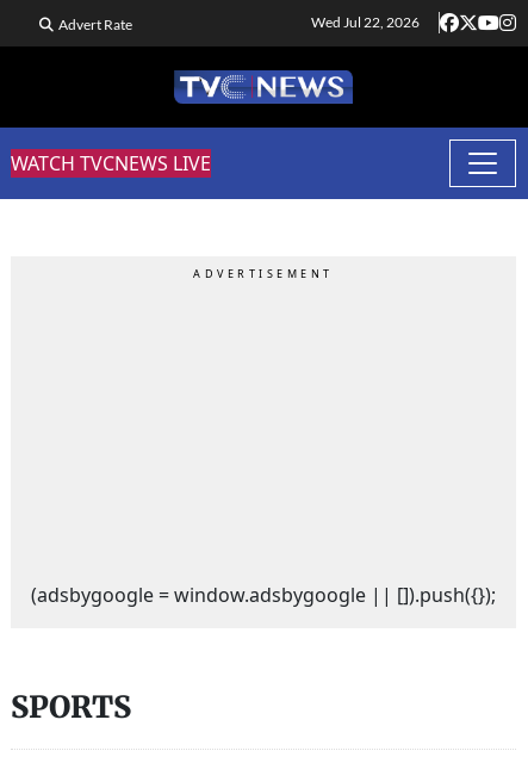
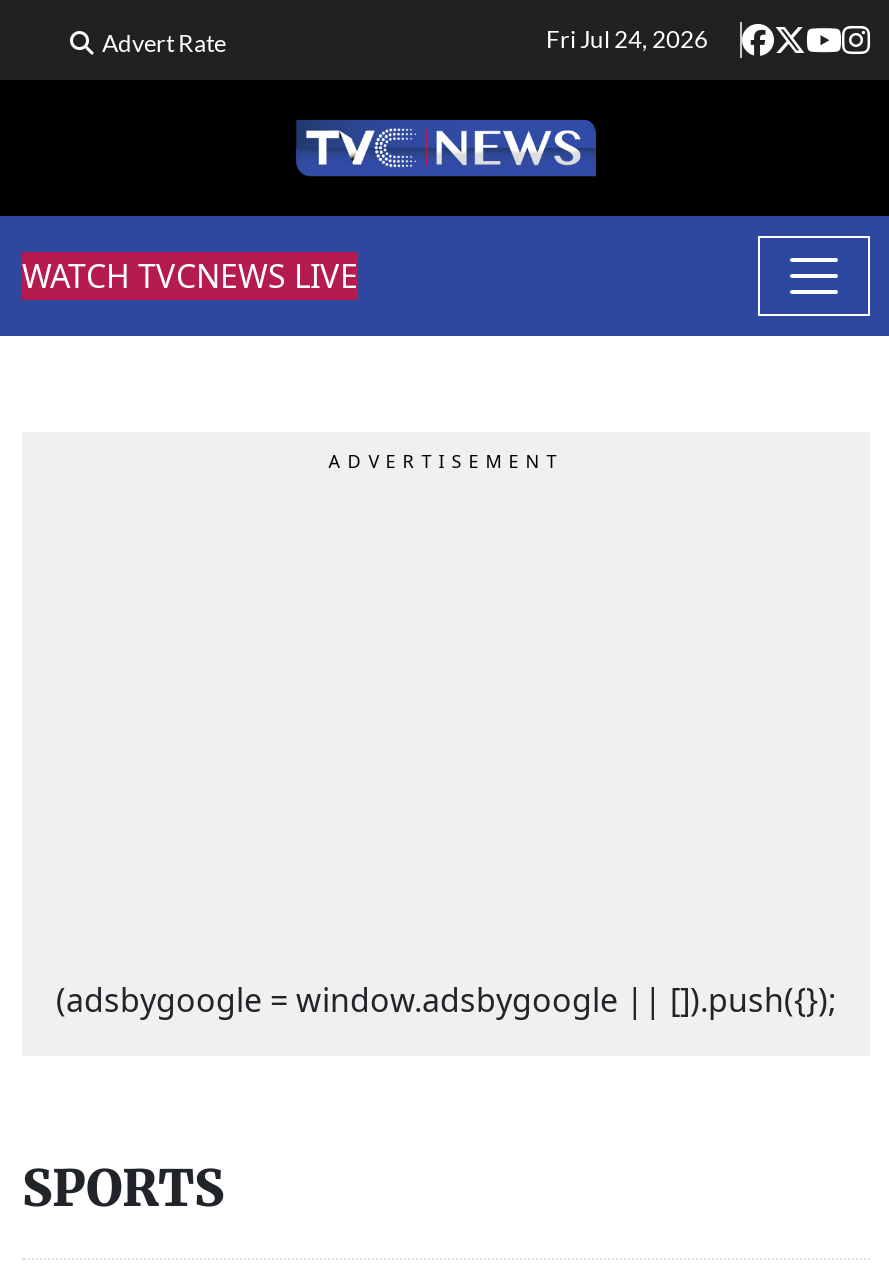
[311,13,420,31] Wed Jul 22, 2026 -> [546,24,708,54] Fri Jul 24, 2026

